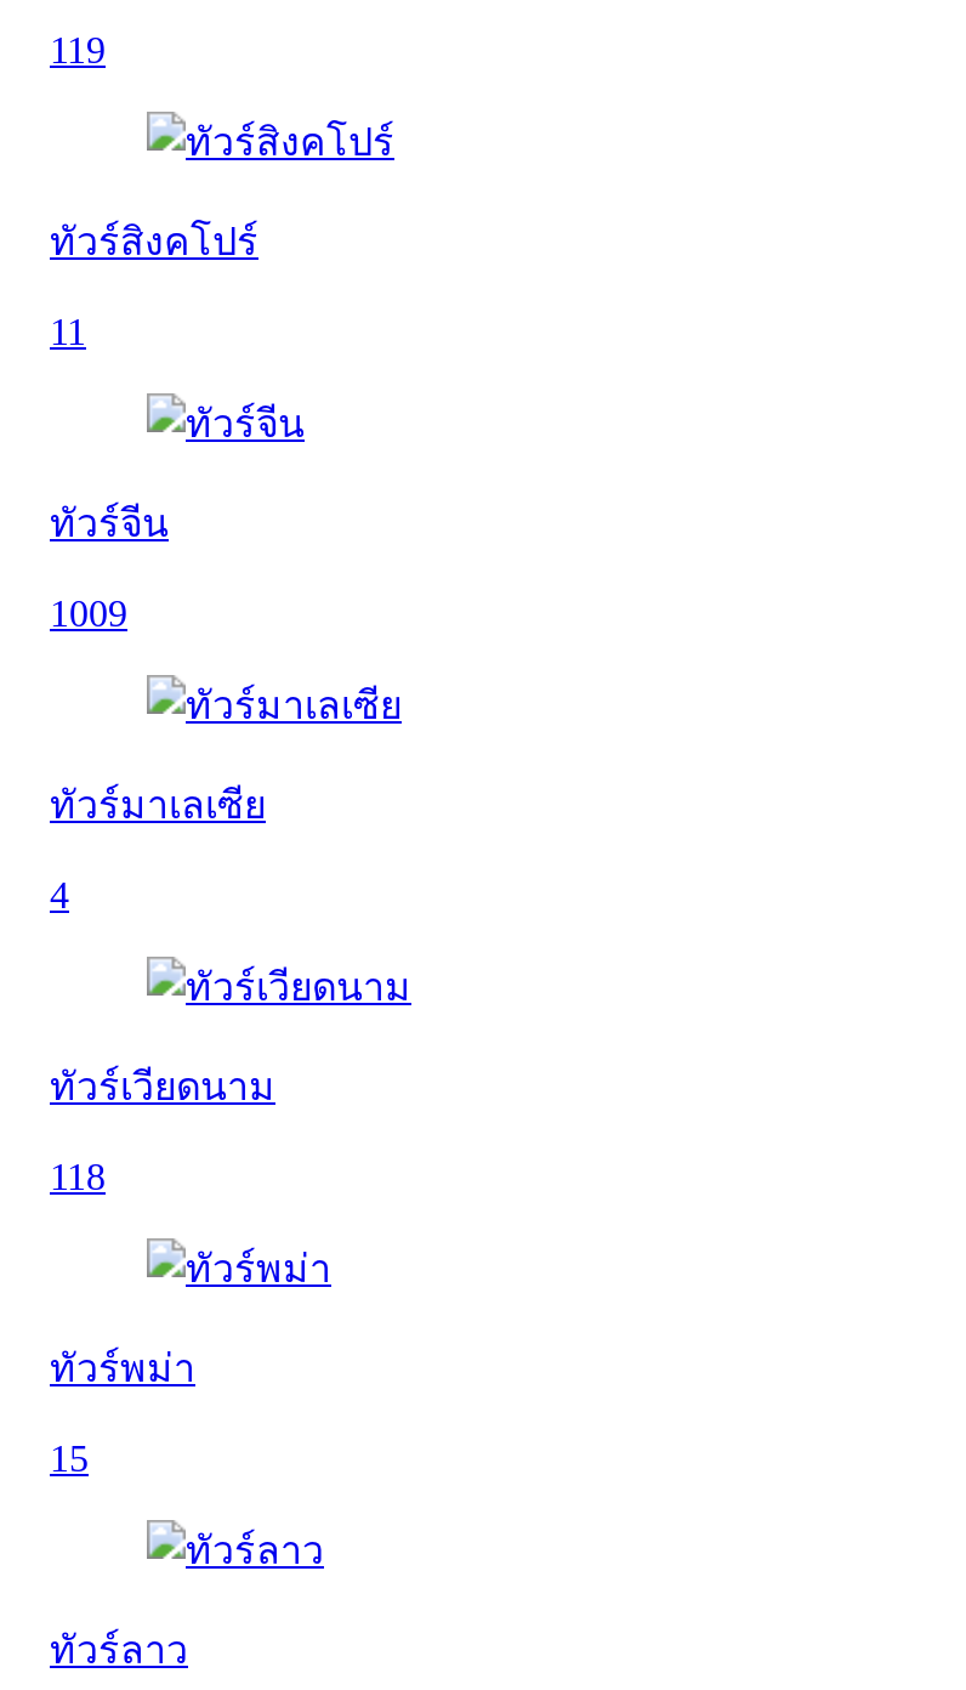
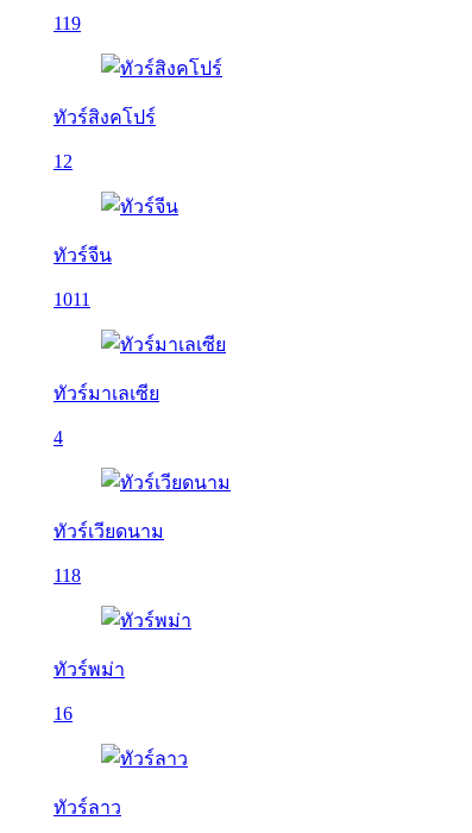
[50,311,86,352] 11 -> [54,151,73,171] 12
[50,592,127,634] 1009 -> [54,289,90,309] 1011
[50,1437,89,1479] 15 -> [54,703,73,724] 16

